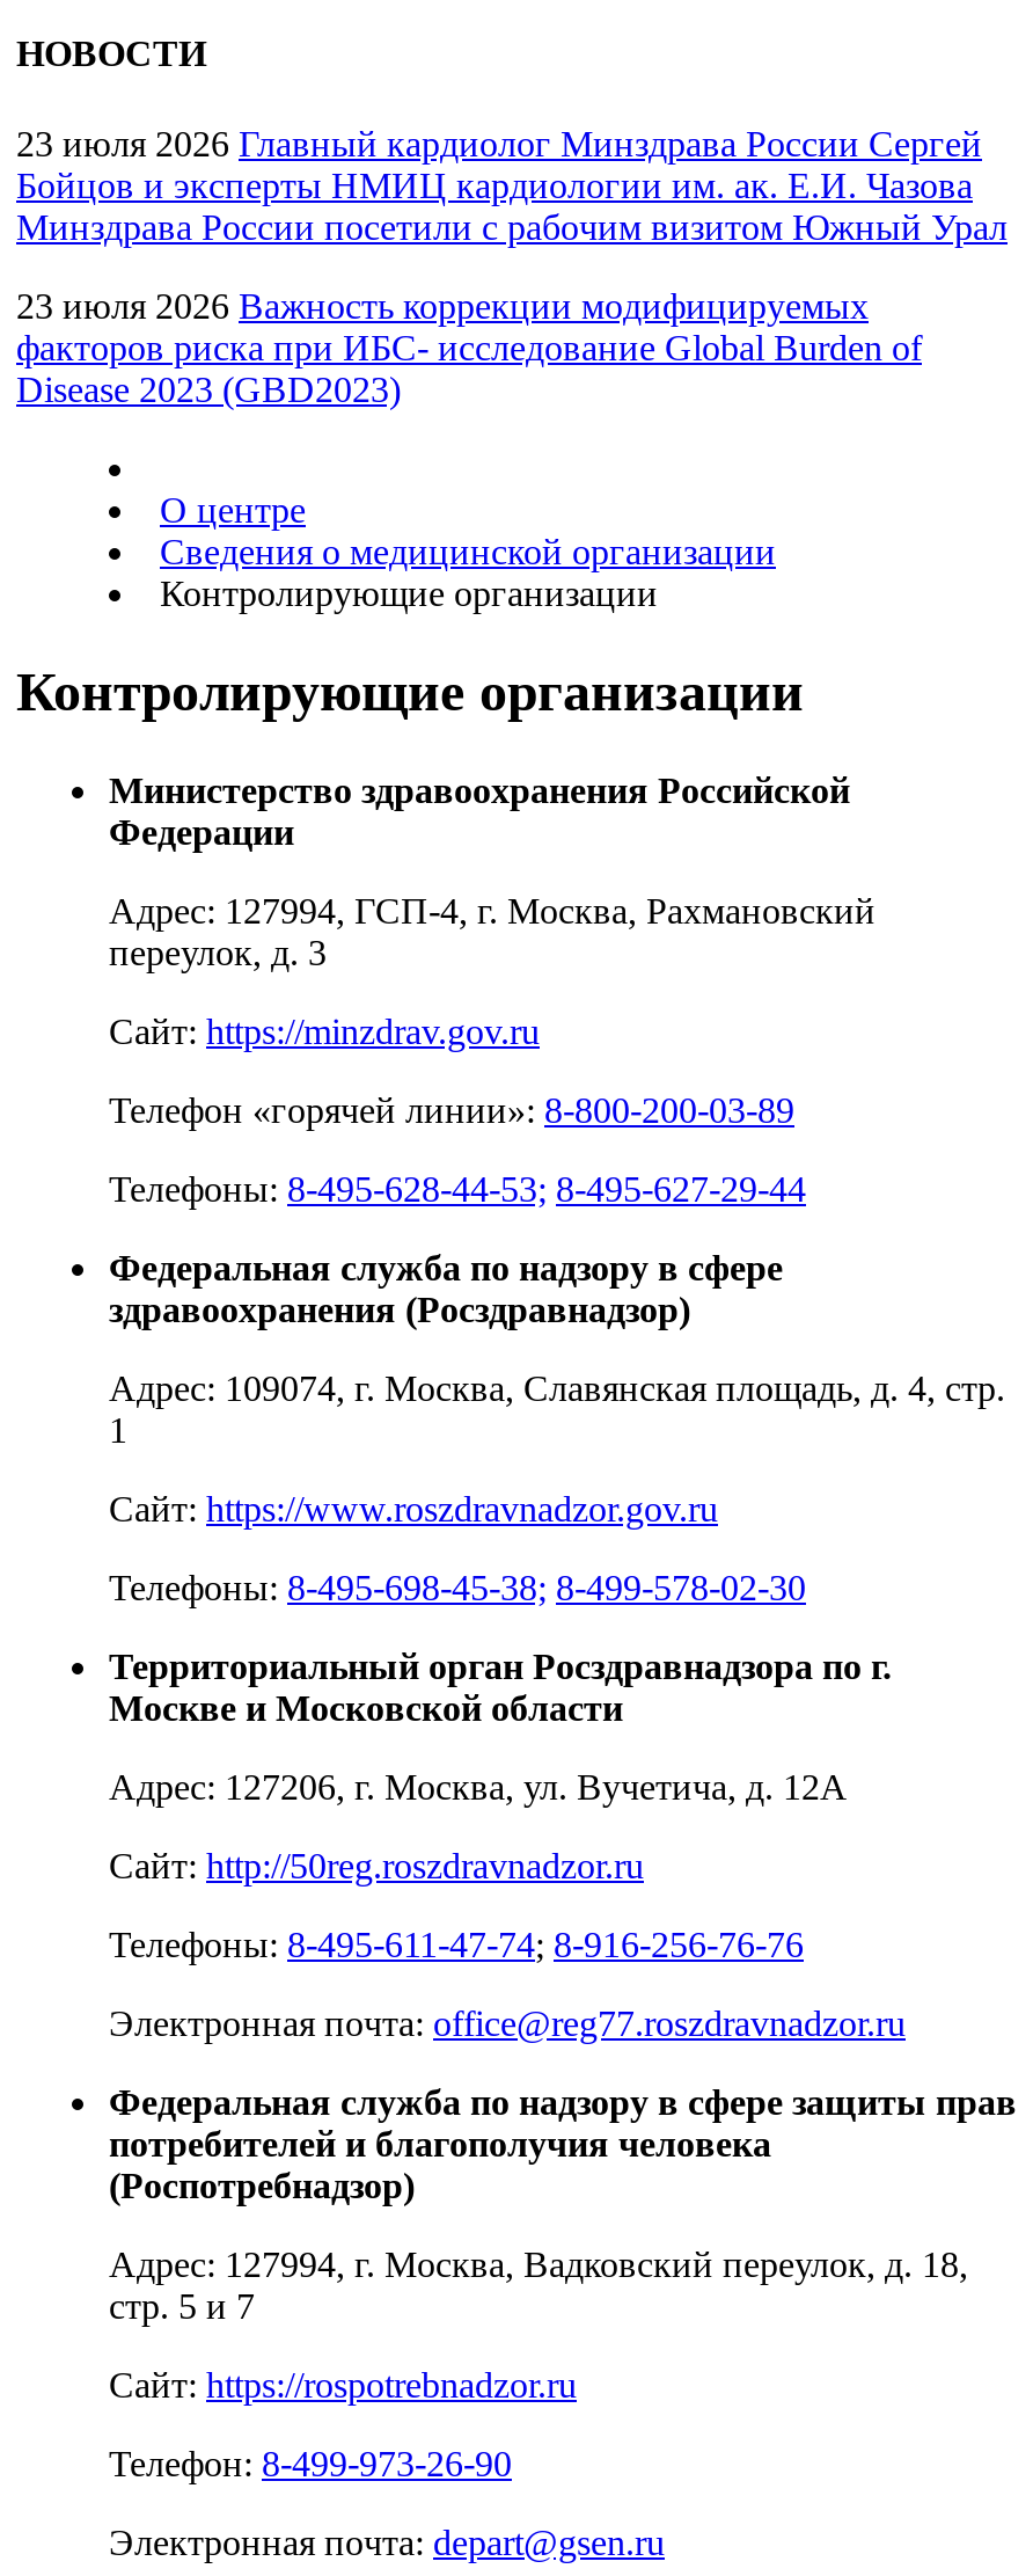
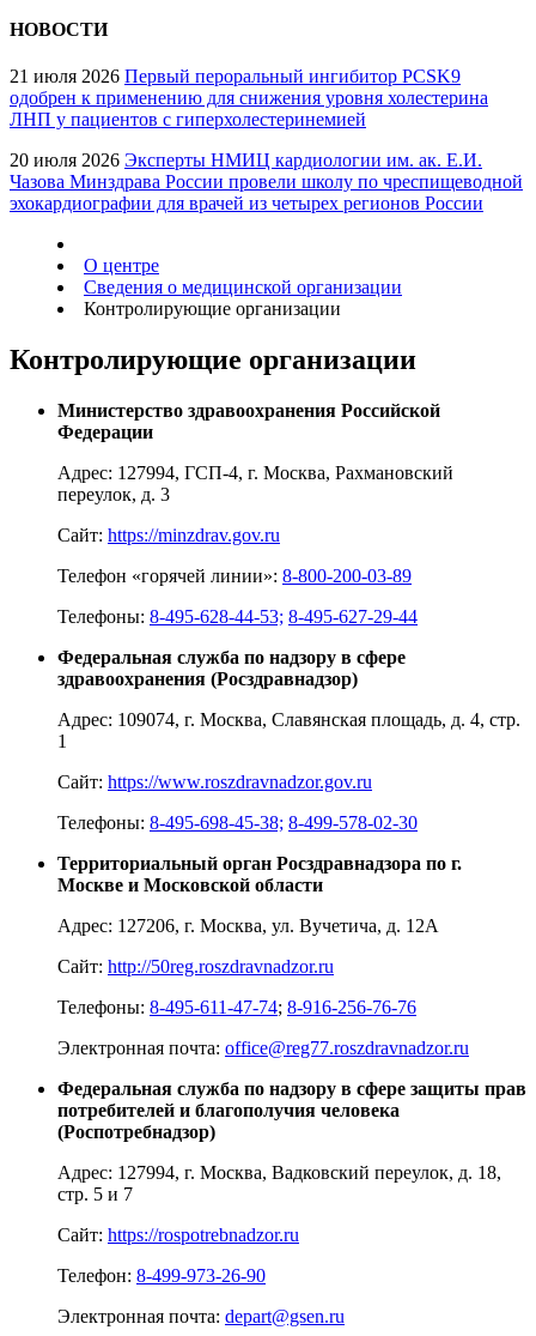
[16,124,1008,247] 23 июля 2026 Главный кардиолог Минздрава России Сергей | Бойцов и эксперты НМИЦ кардиологии им. ак. Е.И. Чазова | Минздрава России посетили с рабочим визитом Южный Урал -> [10,66,488,130] 21 июля 2026 Первый пероральный ингибитор PCSK9 | одобрен к применению для снижения уровня холестерина | ЛНП у пациентов с гиперхолестеринемией
[16,286,922,409] 23 июля 2026 Важность коррекции модифицируемых | факторов риска при ИБС- исследование Global Burden of | Disease 2023 (GBD2023) -> [10,150,523,213] 20 июля 2026 Эксперты НМИЦ кардиологии им. ак. Е.И. | Чазова Минздрава России провели школу по чреспищеводной | эхокардиографии для врачей из четырех регионов России

